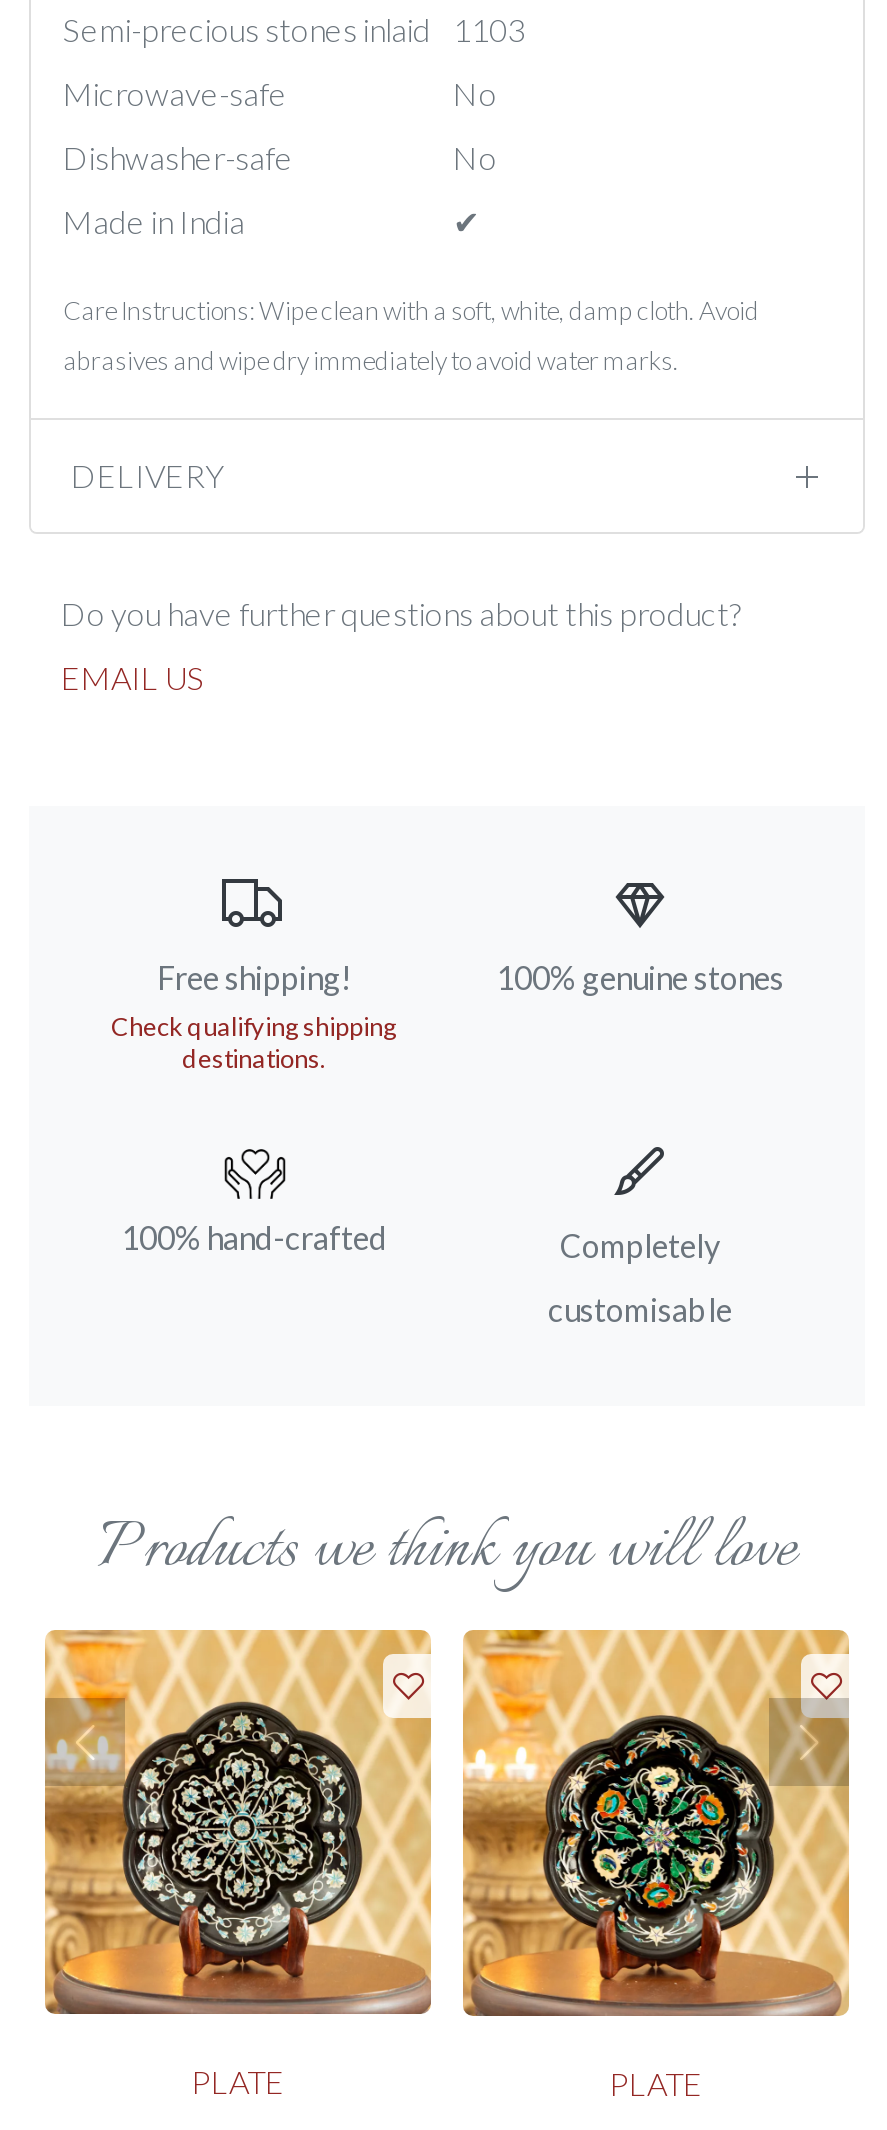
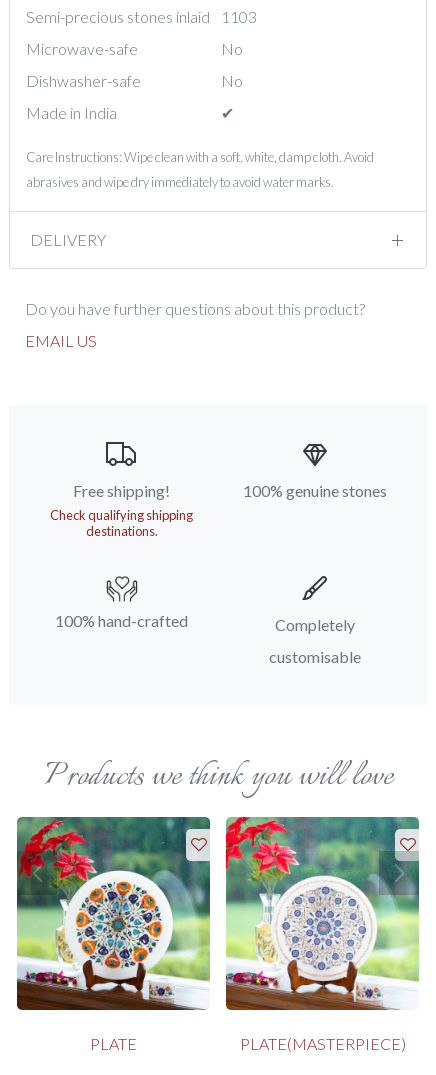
[43,1630,433,2016] [image] -> [16,816,211,1011] [image]
[461,1628,851,2101] [image] | PLATE -> [225,816,420,1052] [image] | PLATE(MASTERPIECE)

